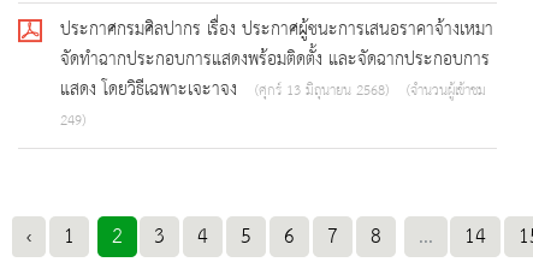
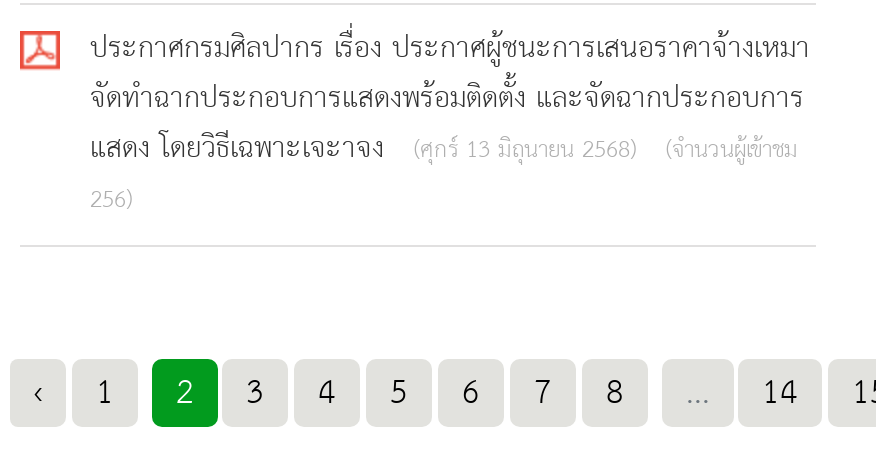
[60,107,85,135] 249) -> [90,178,132,224] 256)

